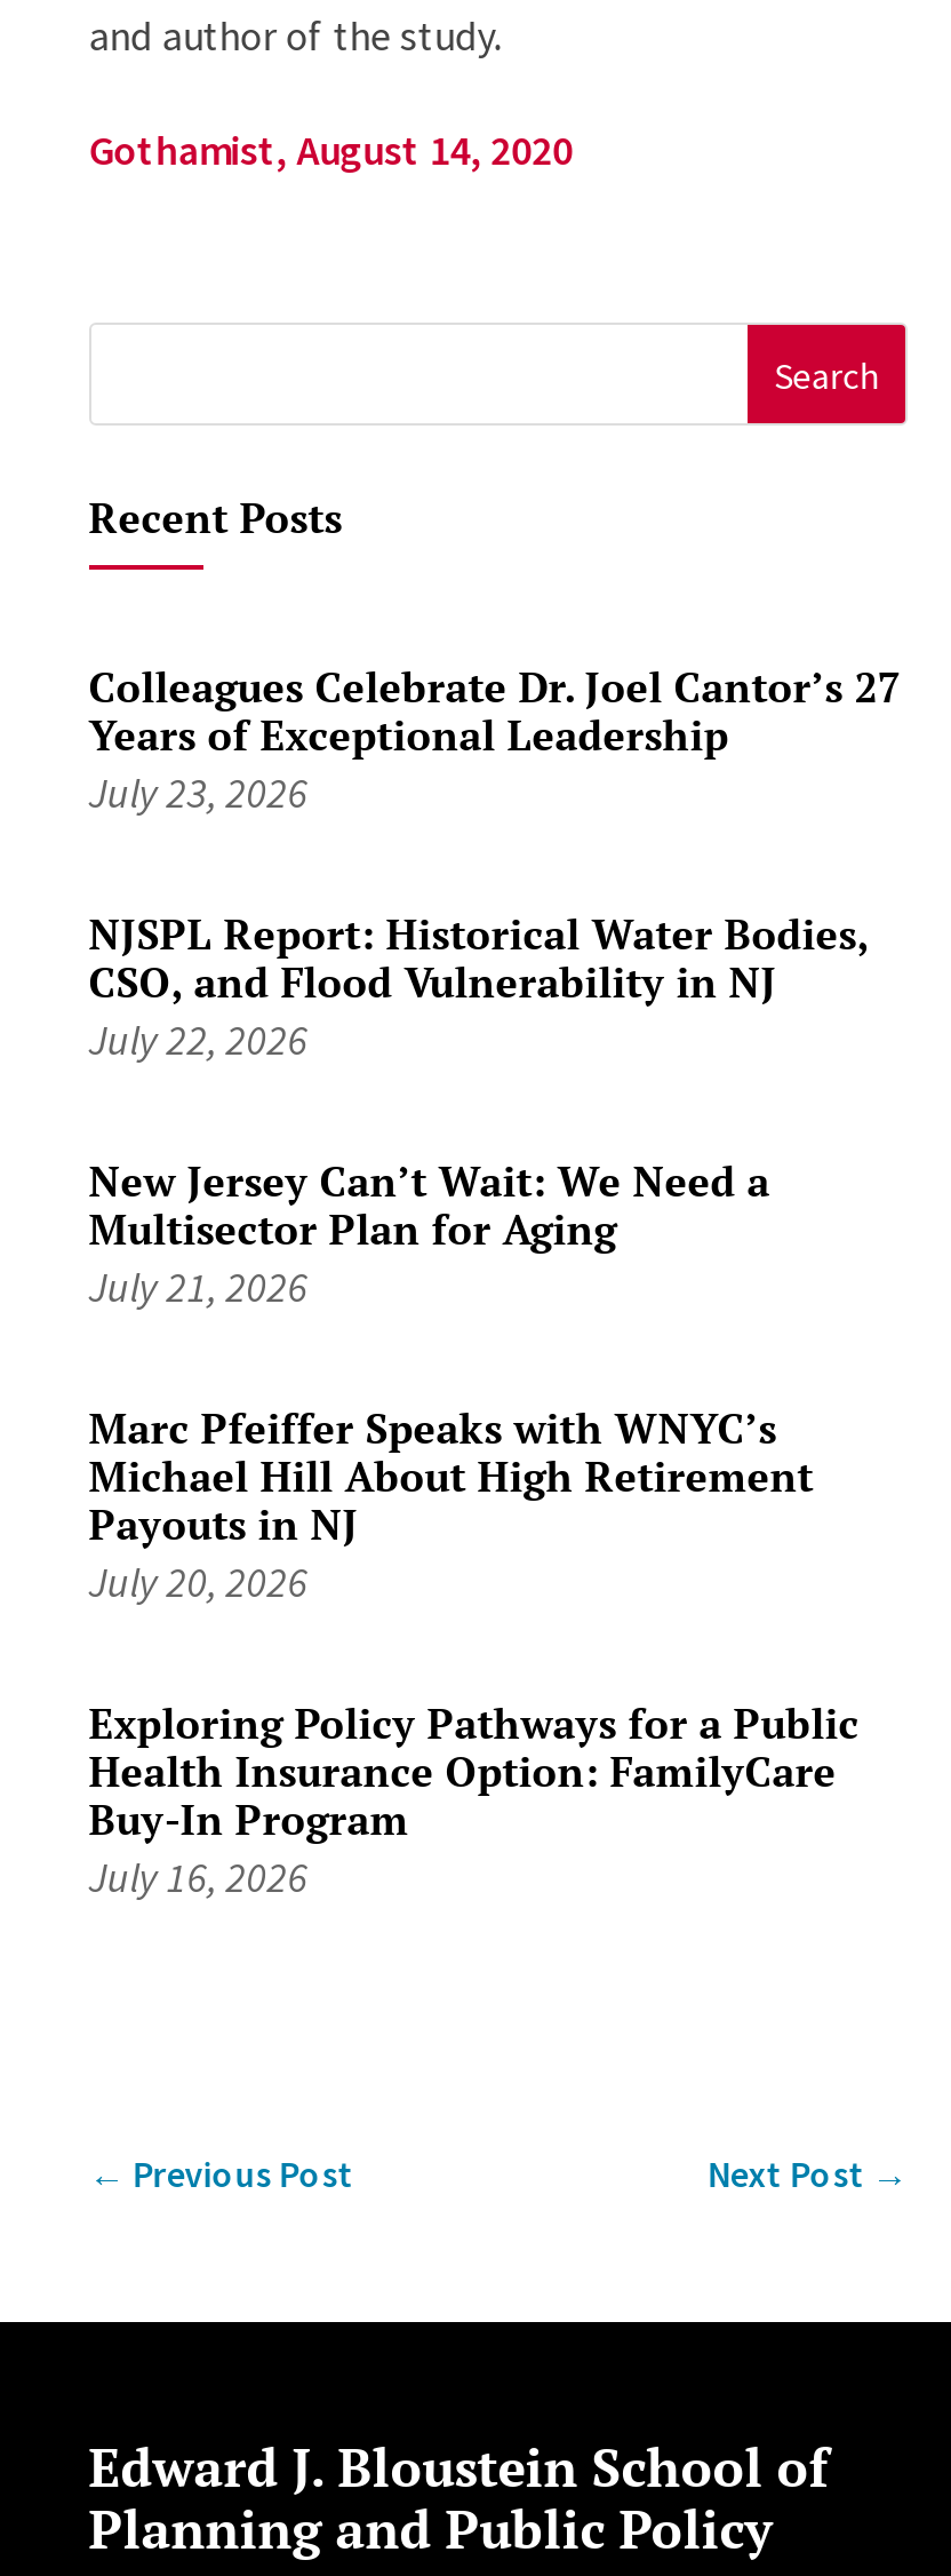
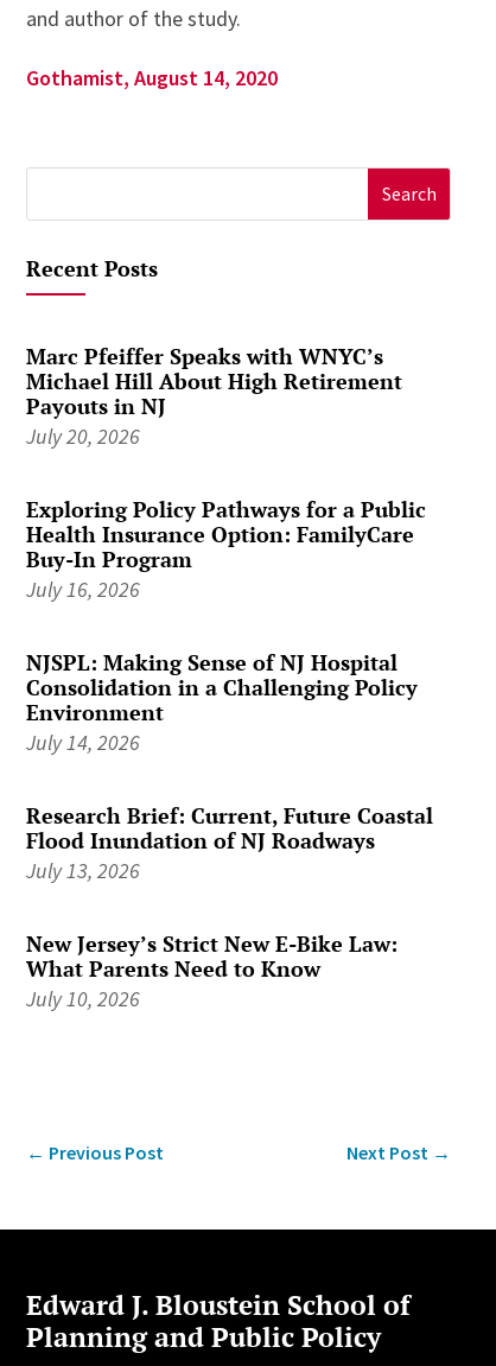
[89,659,900,1313] Colleagues Celebrate Dr. Joel Cantor’s 27 | Years of Exceptional Leadership | July 23, 2026 | NJSPL Report: Historical Water Bodies, | CSO, and Flood Vulnerability in NJ | July 22, 2026 | New Jersey Can’t Wait: We Need a | Multisector Plan for Aging | July 21, 2026 -> none
moved [89,1400,859,1903] -> [26,342,426,603]: Marc Pfeiffer Speaks with WNYC’s | Michael Hill About High Retirement | Payouts in NJ | July 20, 2026 | Exploring Policy Pathways for a Public | Health Insurance Option: FamilyCare | Buy-In Program | July 16, 2026
none -> [26,648,433,1012] NJSPL: Making Sense of NJ Hospital | Consolidation in a Challenging Policy | Environment | July 14, 2026 | Research Brief: Current, Future Coastal | Flood Inundation of NJ Roadways | July 13, 2026 | New Jersey’s Strict New E-Bike Law: | What Parents Need to Know | July 10, 2026

